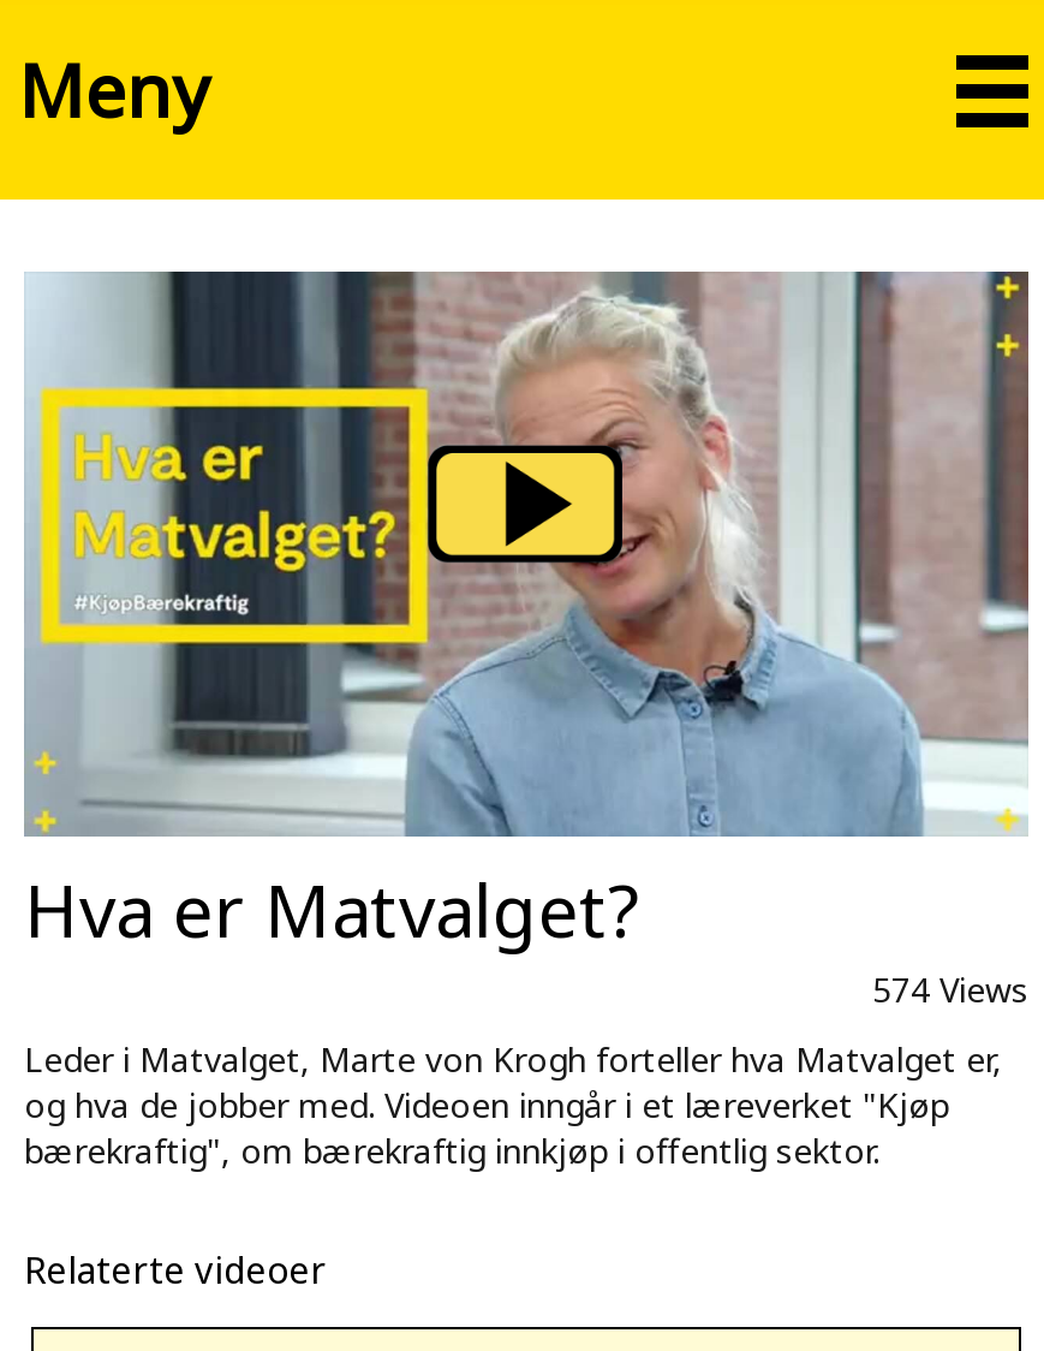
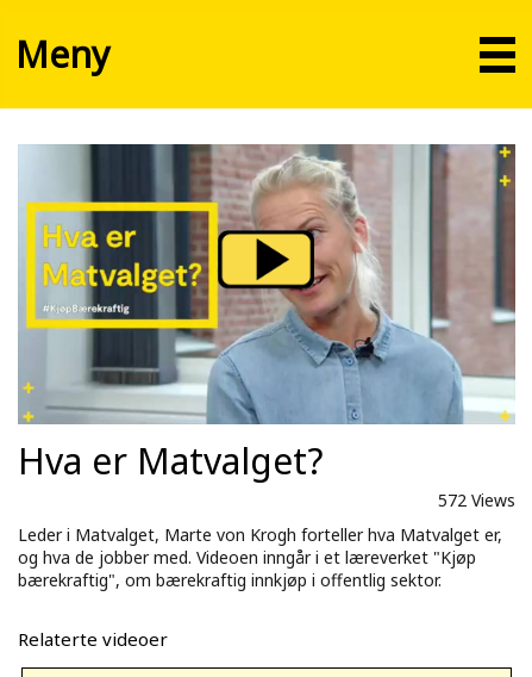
[872,967,1028,1012] 574 Views -> [438,489,515,511] 572 Views

